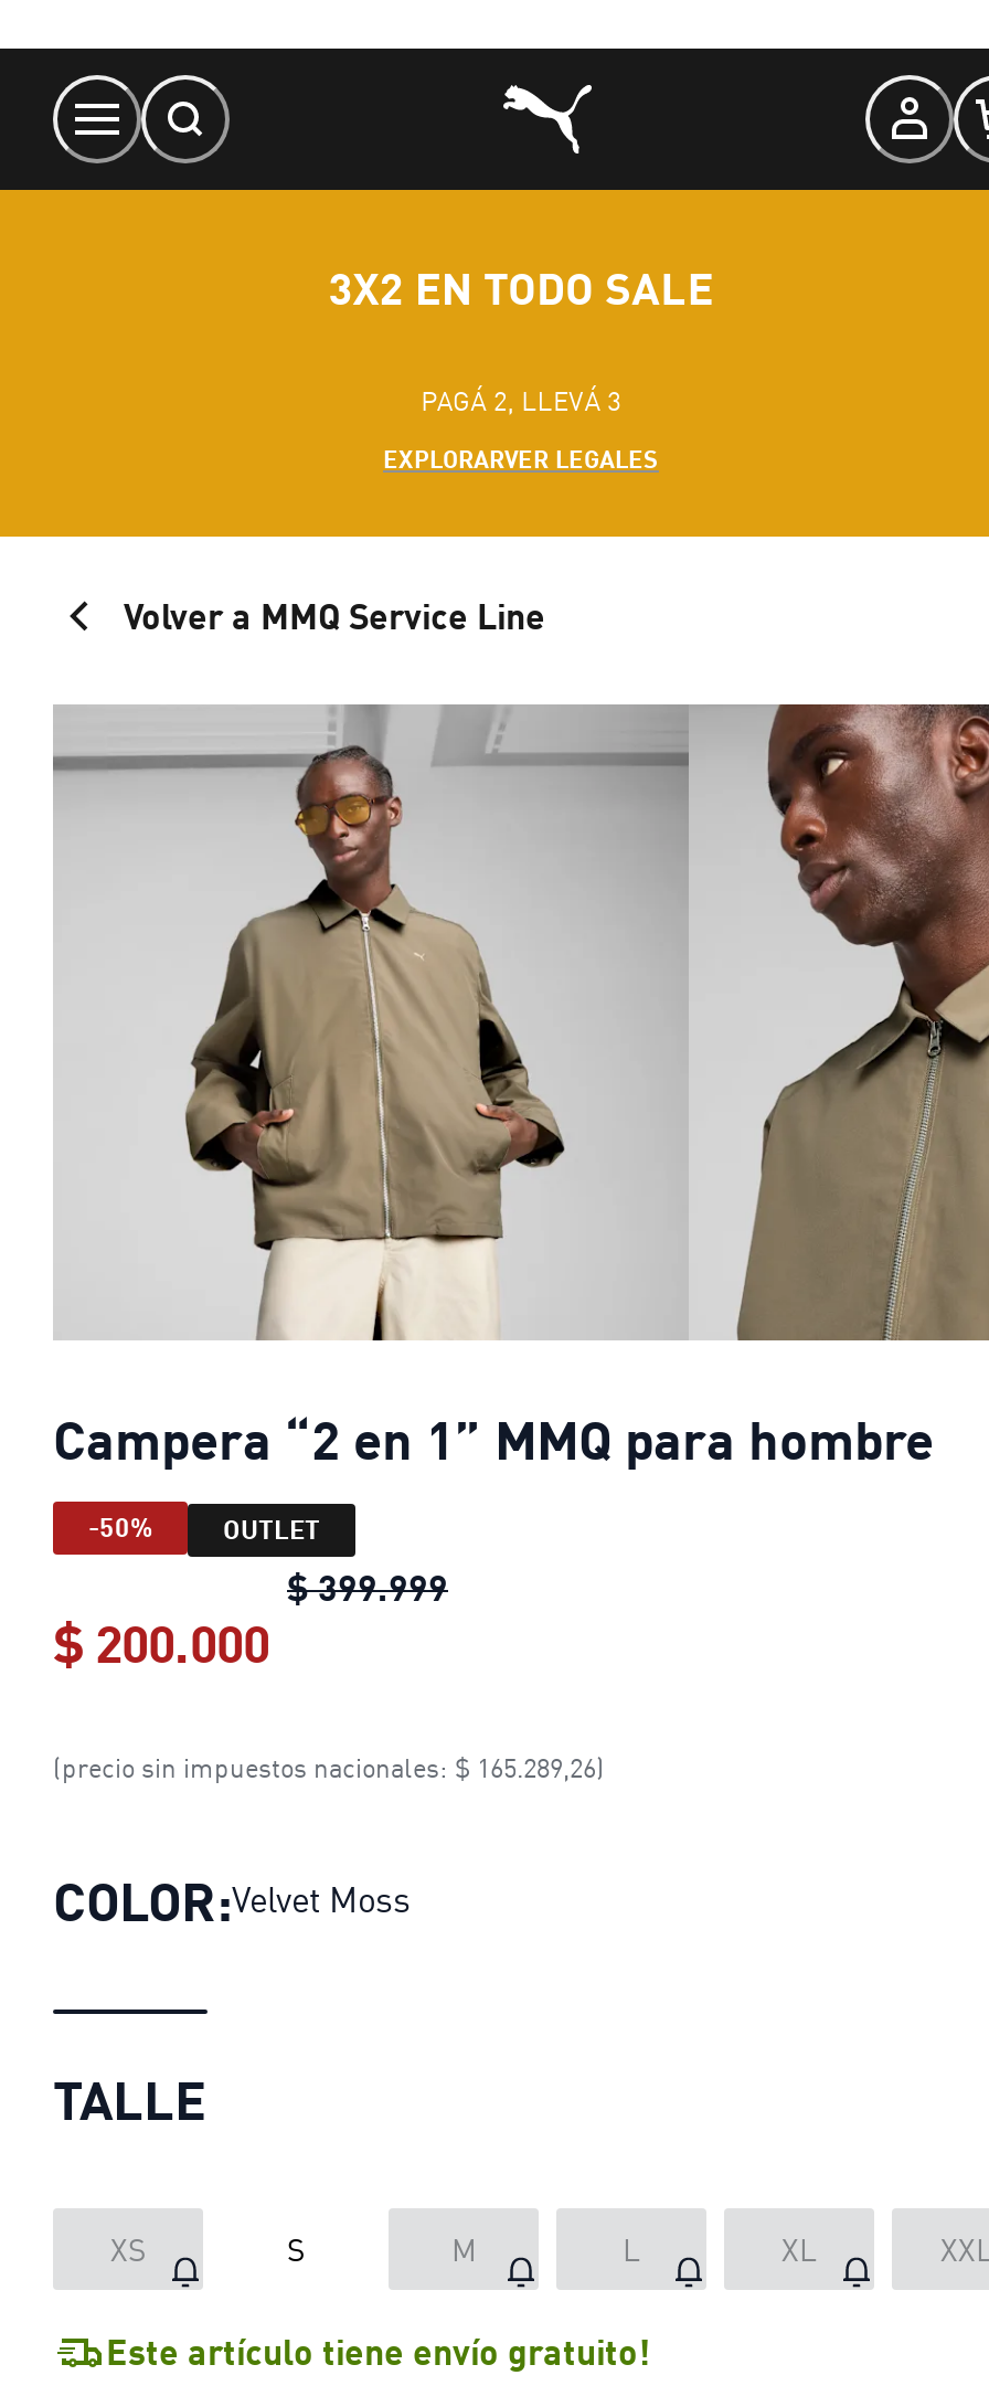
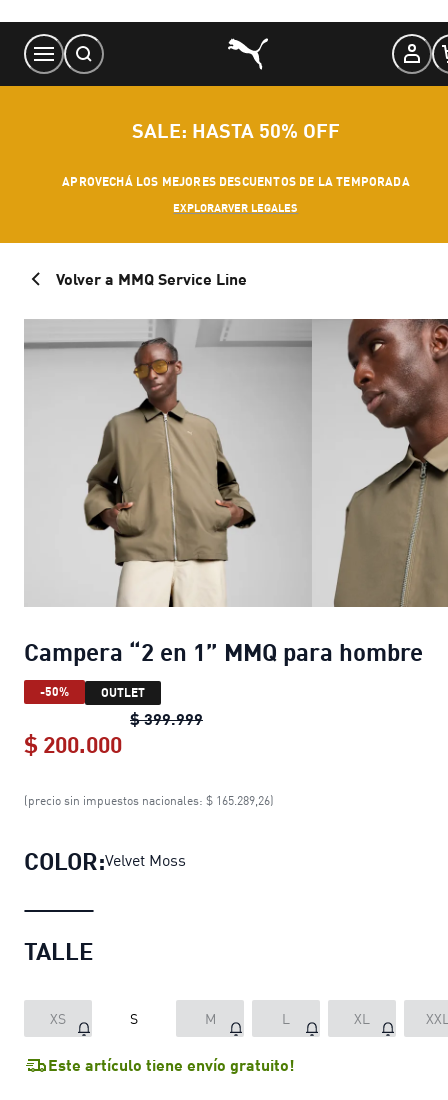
[328,261,713,314] 3X2 EN TODO SALE -> [132,118,340,142] SALE: HASTA 50% OFF
[421,384,621,417] PAGÁ 2, LLEVÁ 3 -> [62,174,410,189] APROVECHÁ LOS MEJORES DESCUENTOS DE LA TEMPORADA

